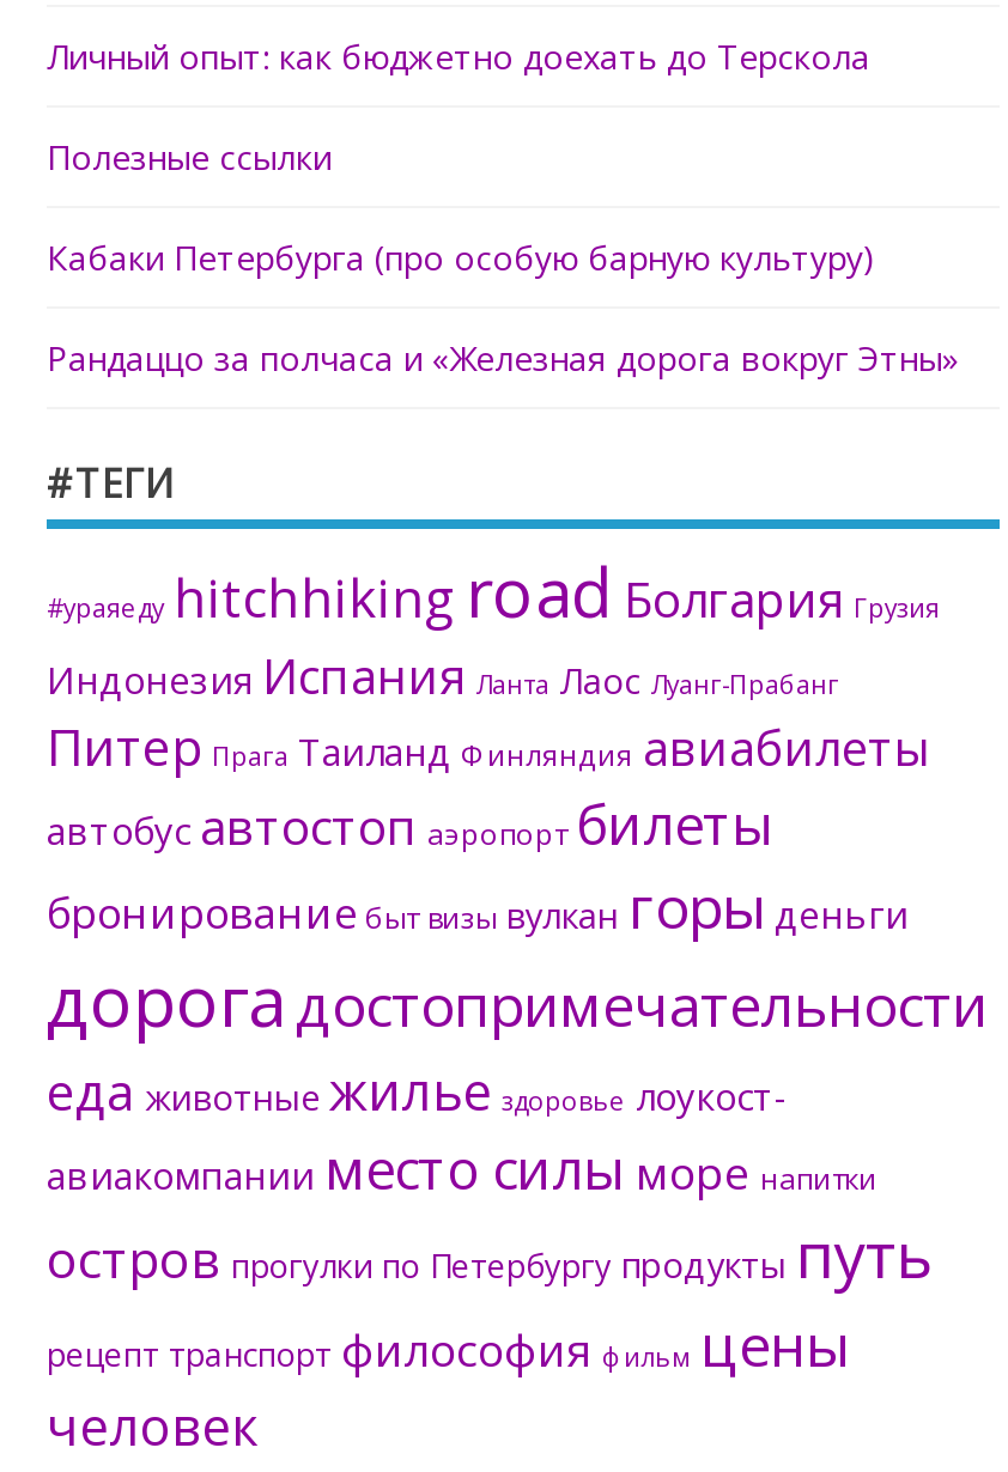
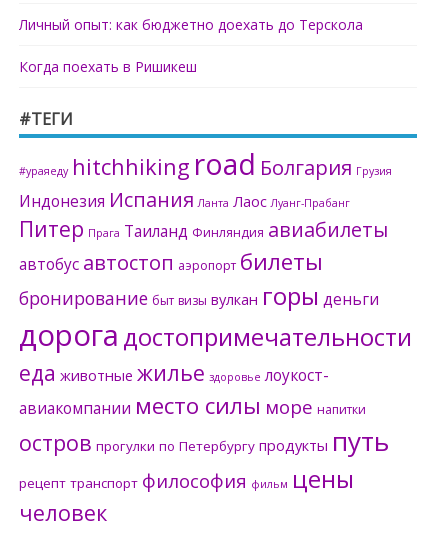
[47,133,959,380] Полезные ссылки | Кабаки Петербурга (про особую барную культуру) | Рандаццо за полчаса и «Железная дорога вокруг Этны» -> [19,57,197,76] Когда поехать в Ришикеш

